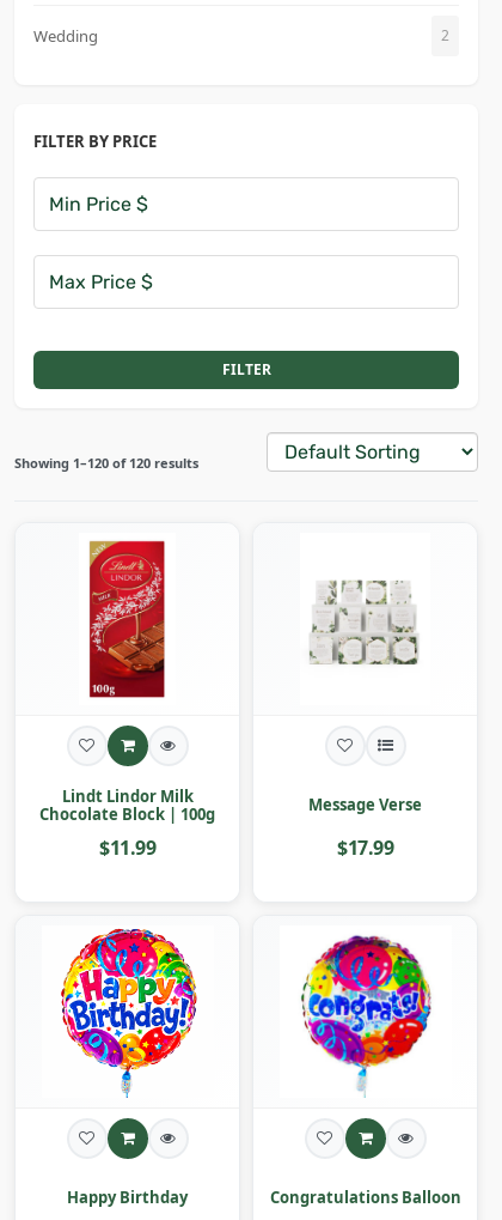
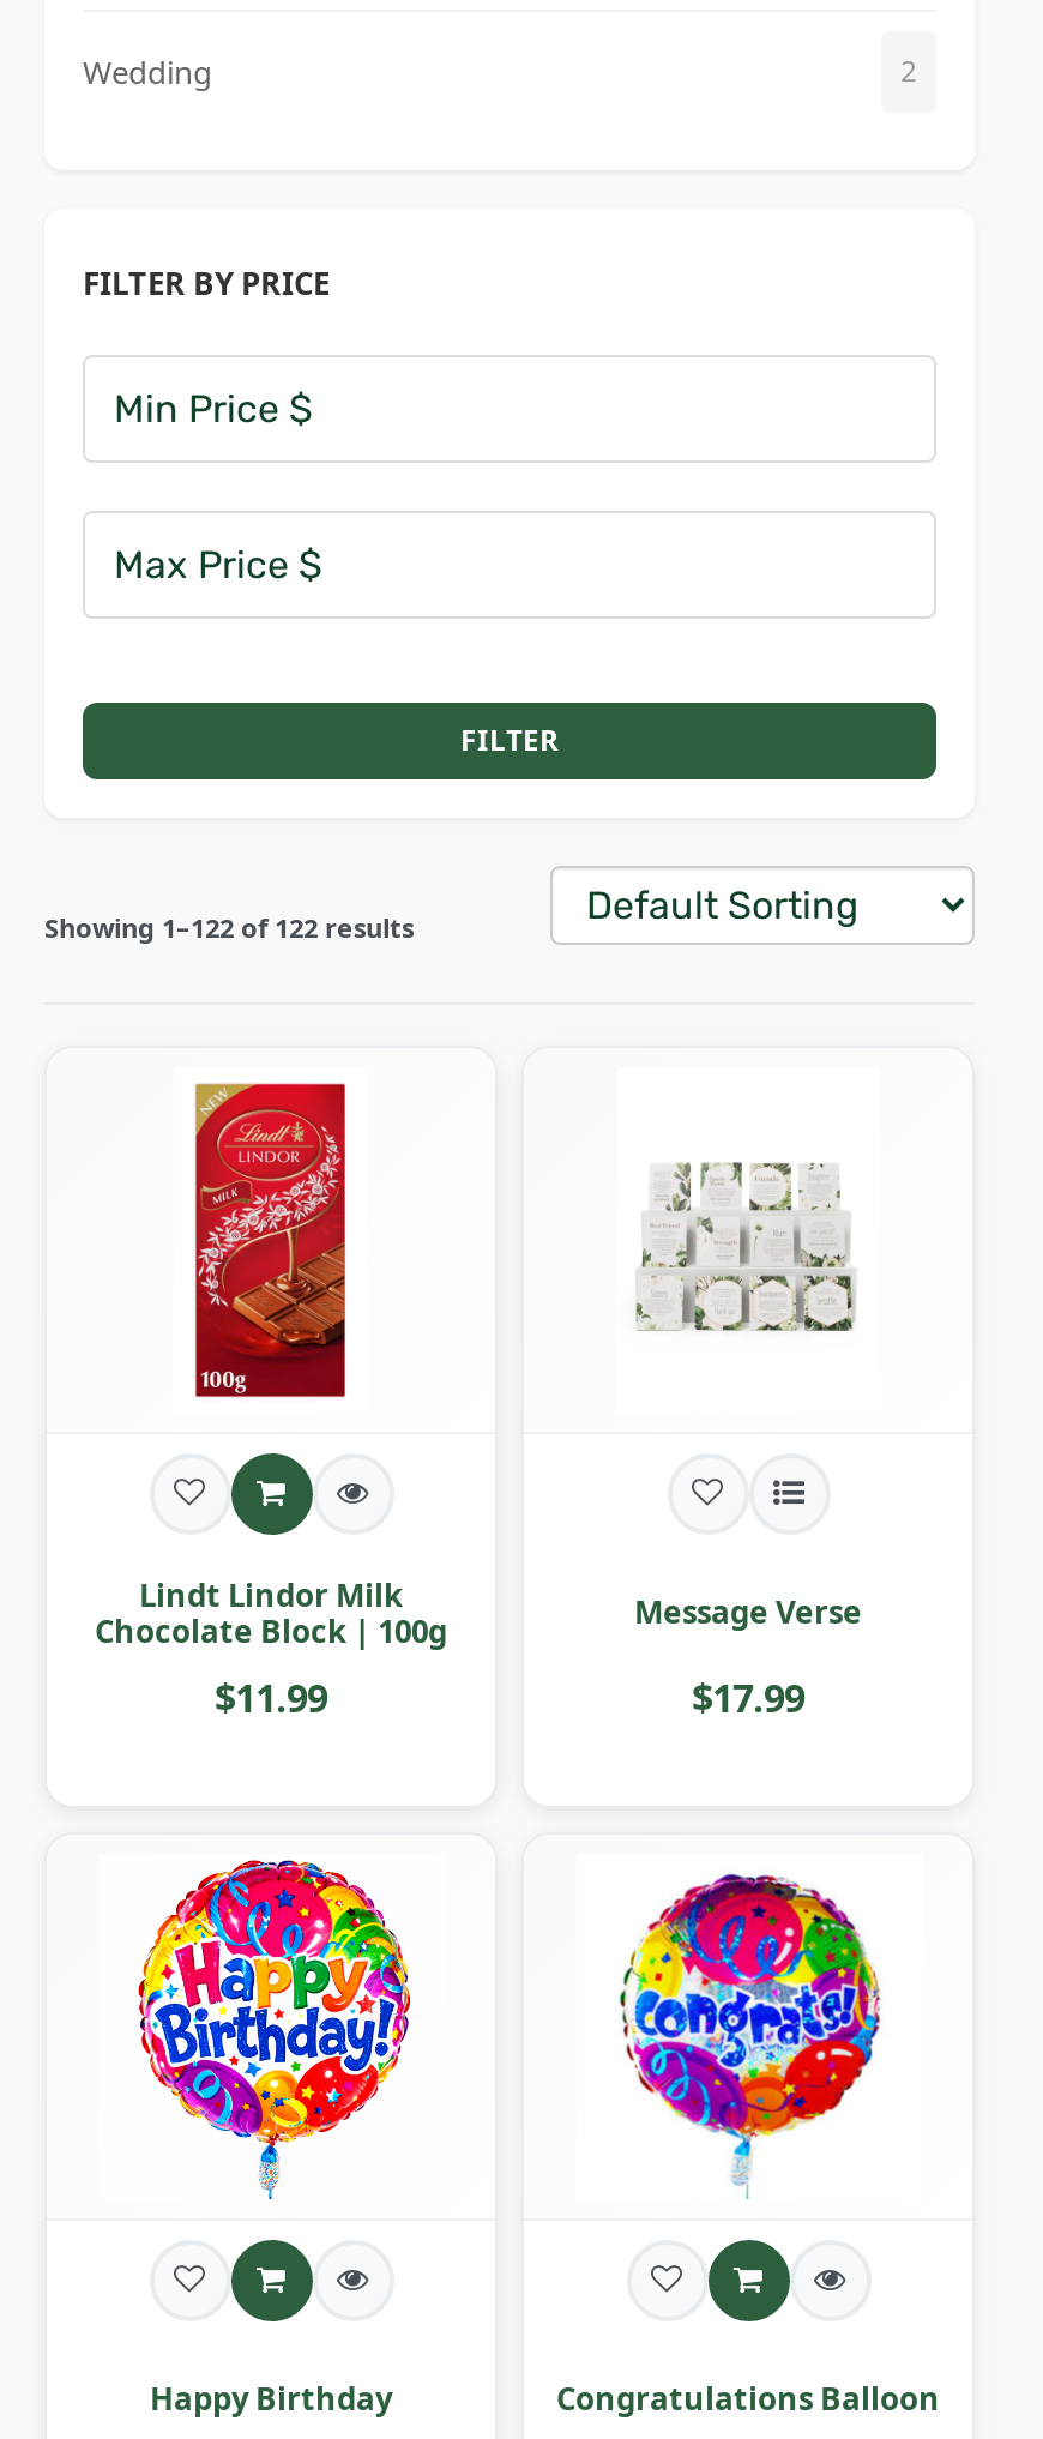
[14,454,198,472] Showing 1–120 of 120 results -> [44,909,414,945] Showing 1–122 of 122 results

